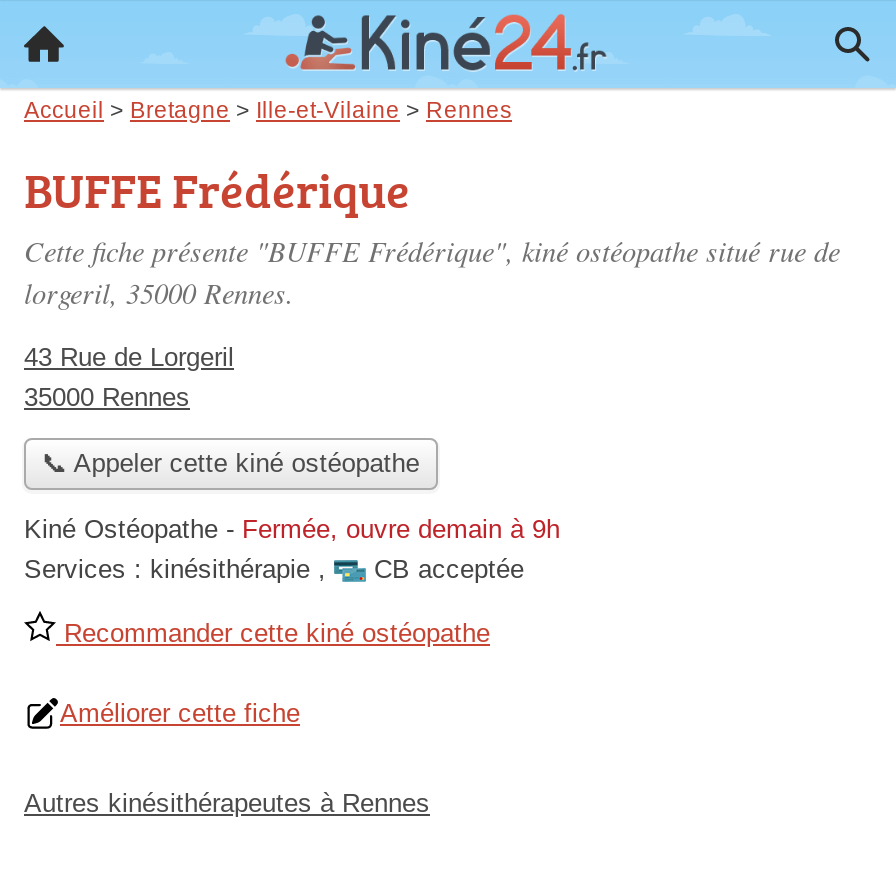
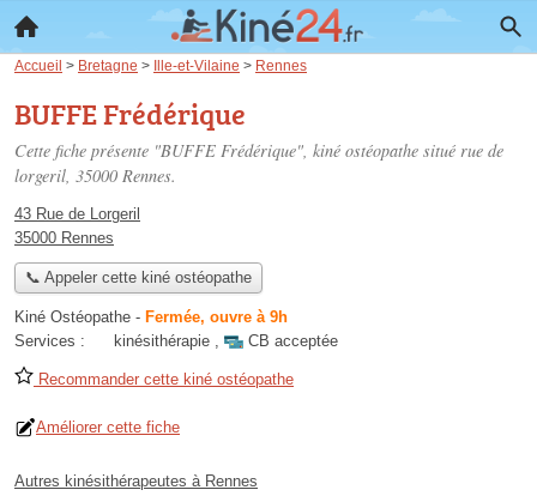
[24,515,560,585] Kiné Ostéopathe - Fermée, ouvre demain à 9h | Services : kinésithérapie , -> [14,308,288,350] Kiné Ostéopathe - Fermée, ouvre à 9h | Services : | kinésithérapie ,

